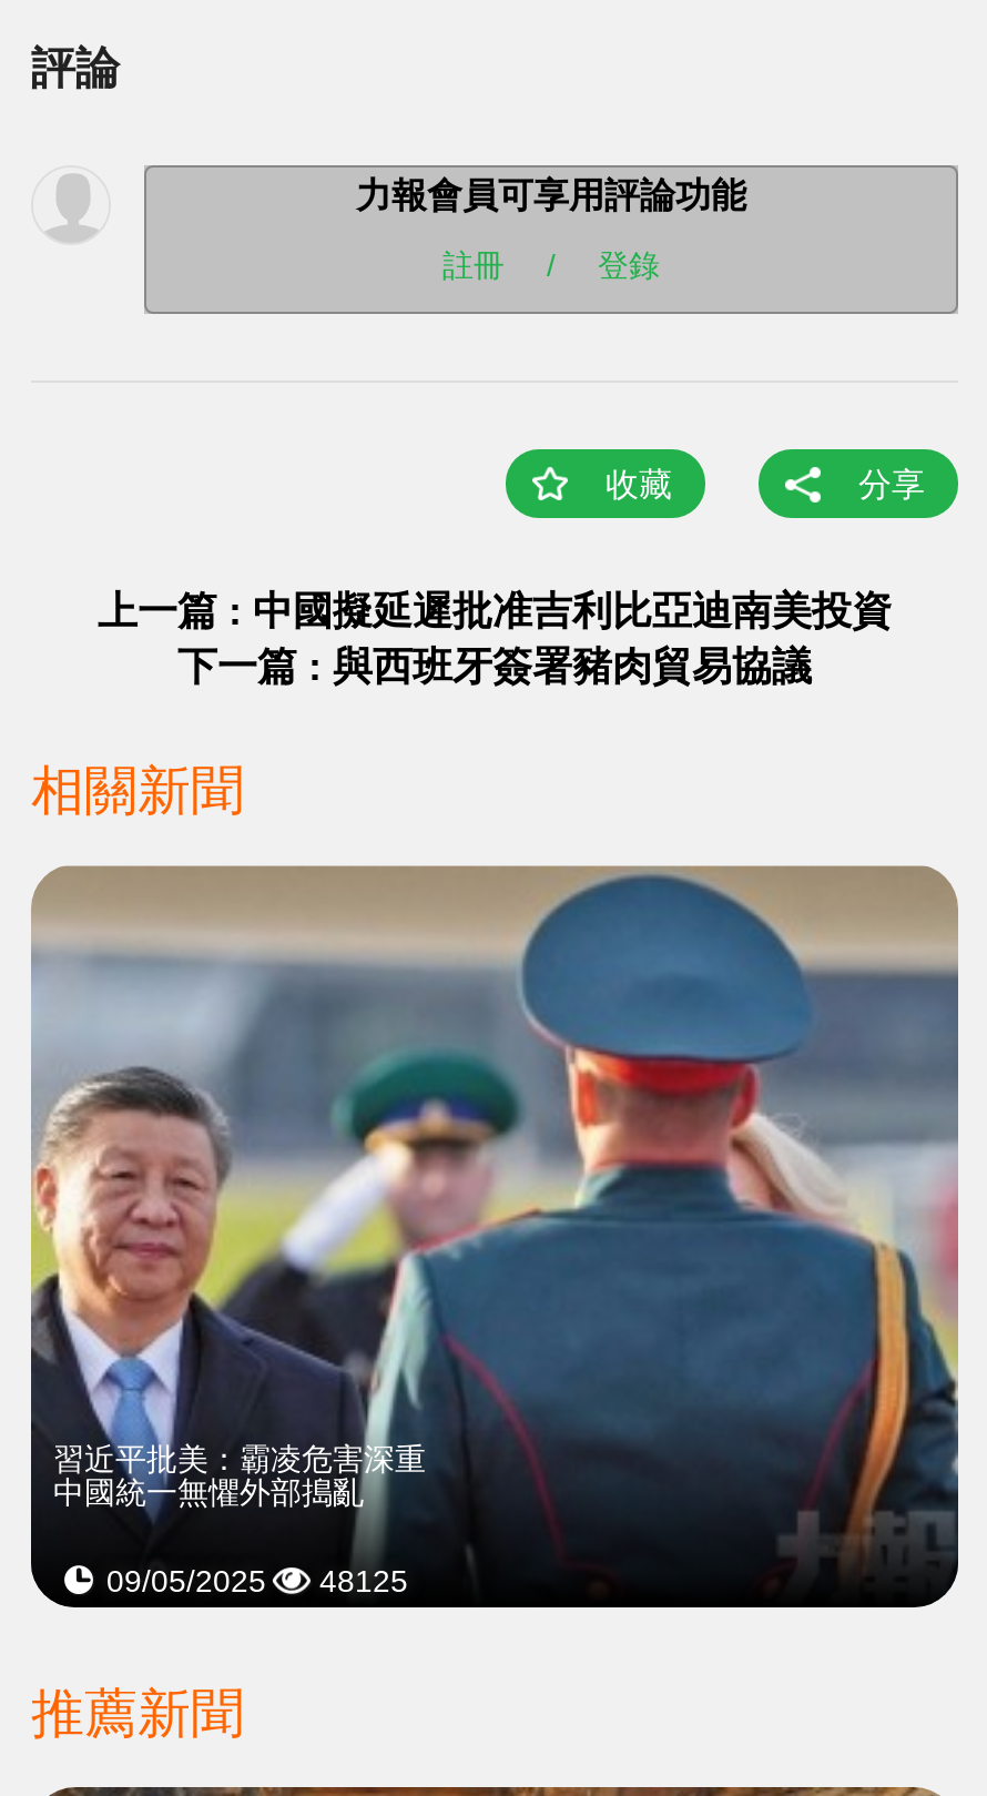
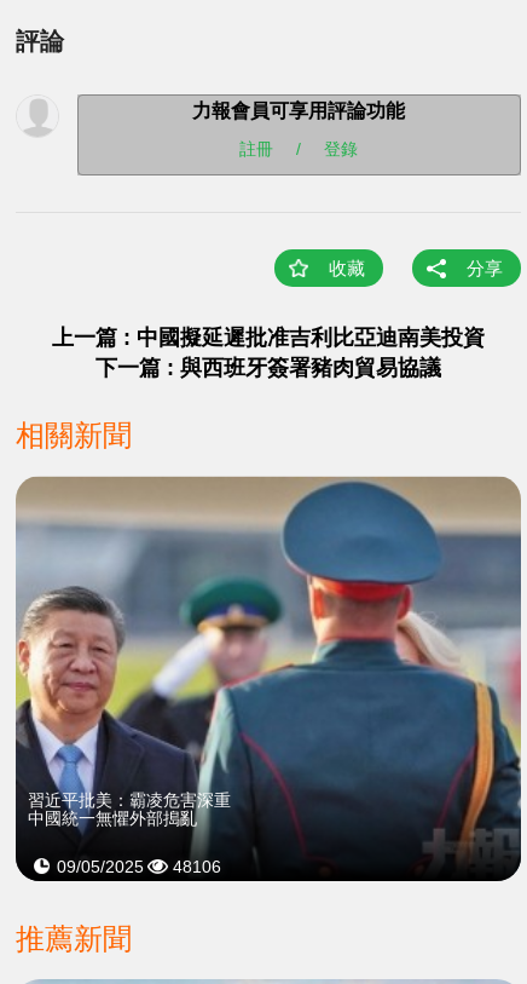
[106,1563,408,1598] 09/05/2025 48125 -> [57,857,221,876] 09/05/2025 48106

